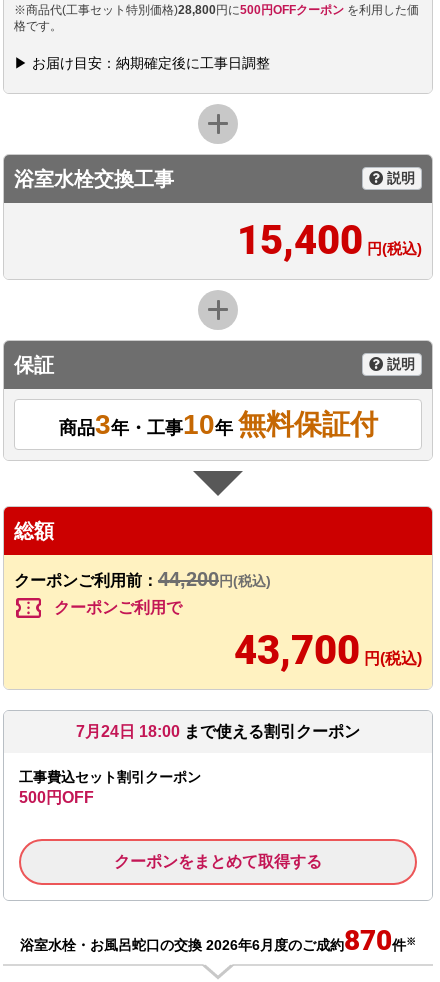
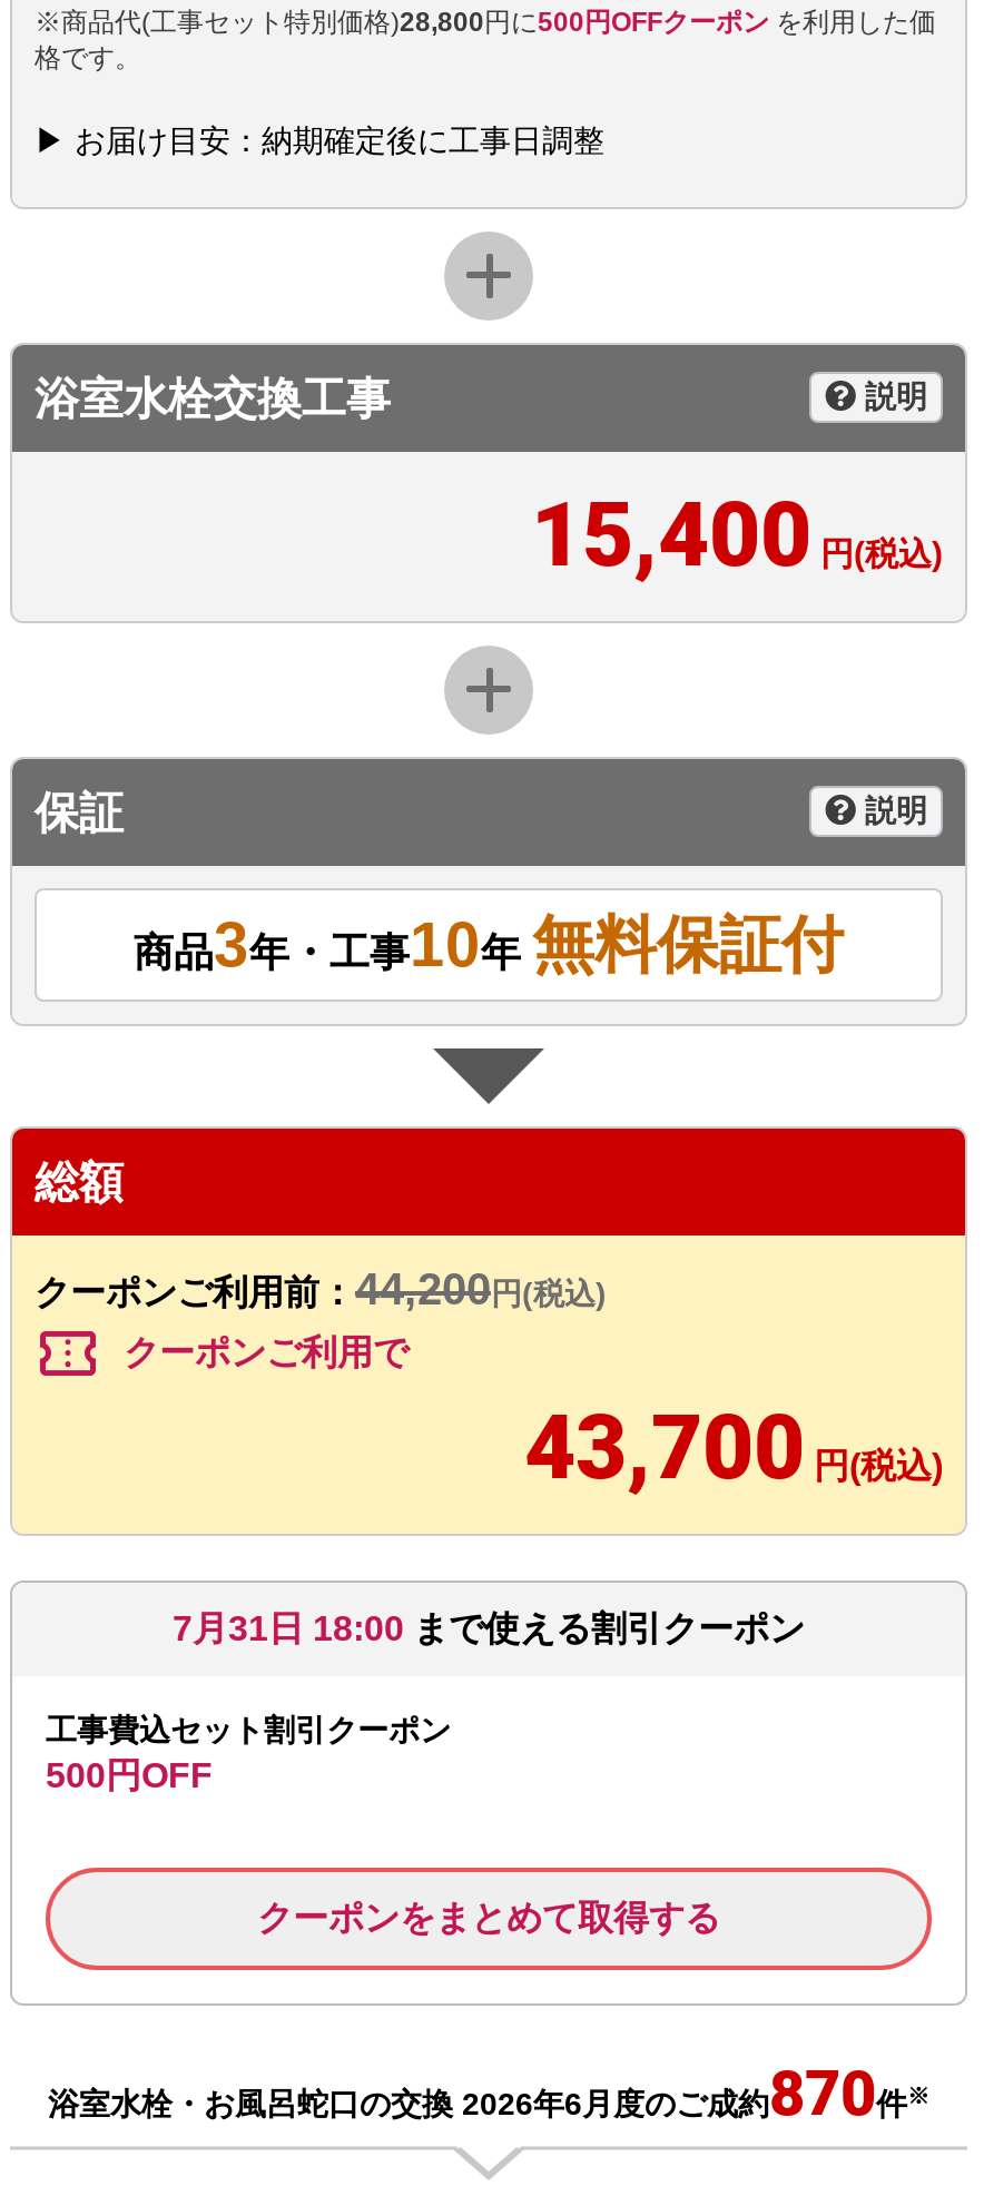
[76,723,360,740] 7月24日 18:00まで使える割引クーポン -> [173,1609,805,1647] 7月31日 18:00まで使える割引クーポン

